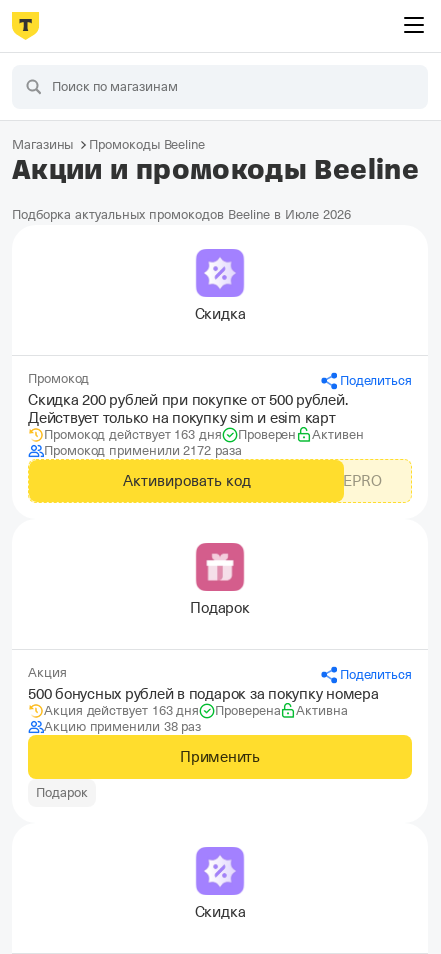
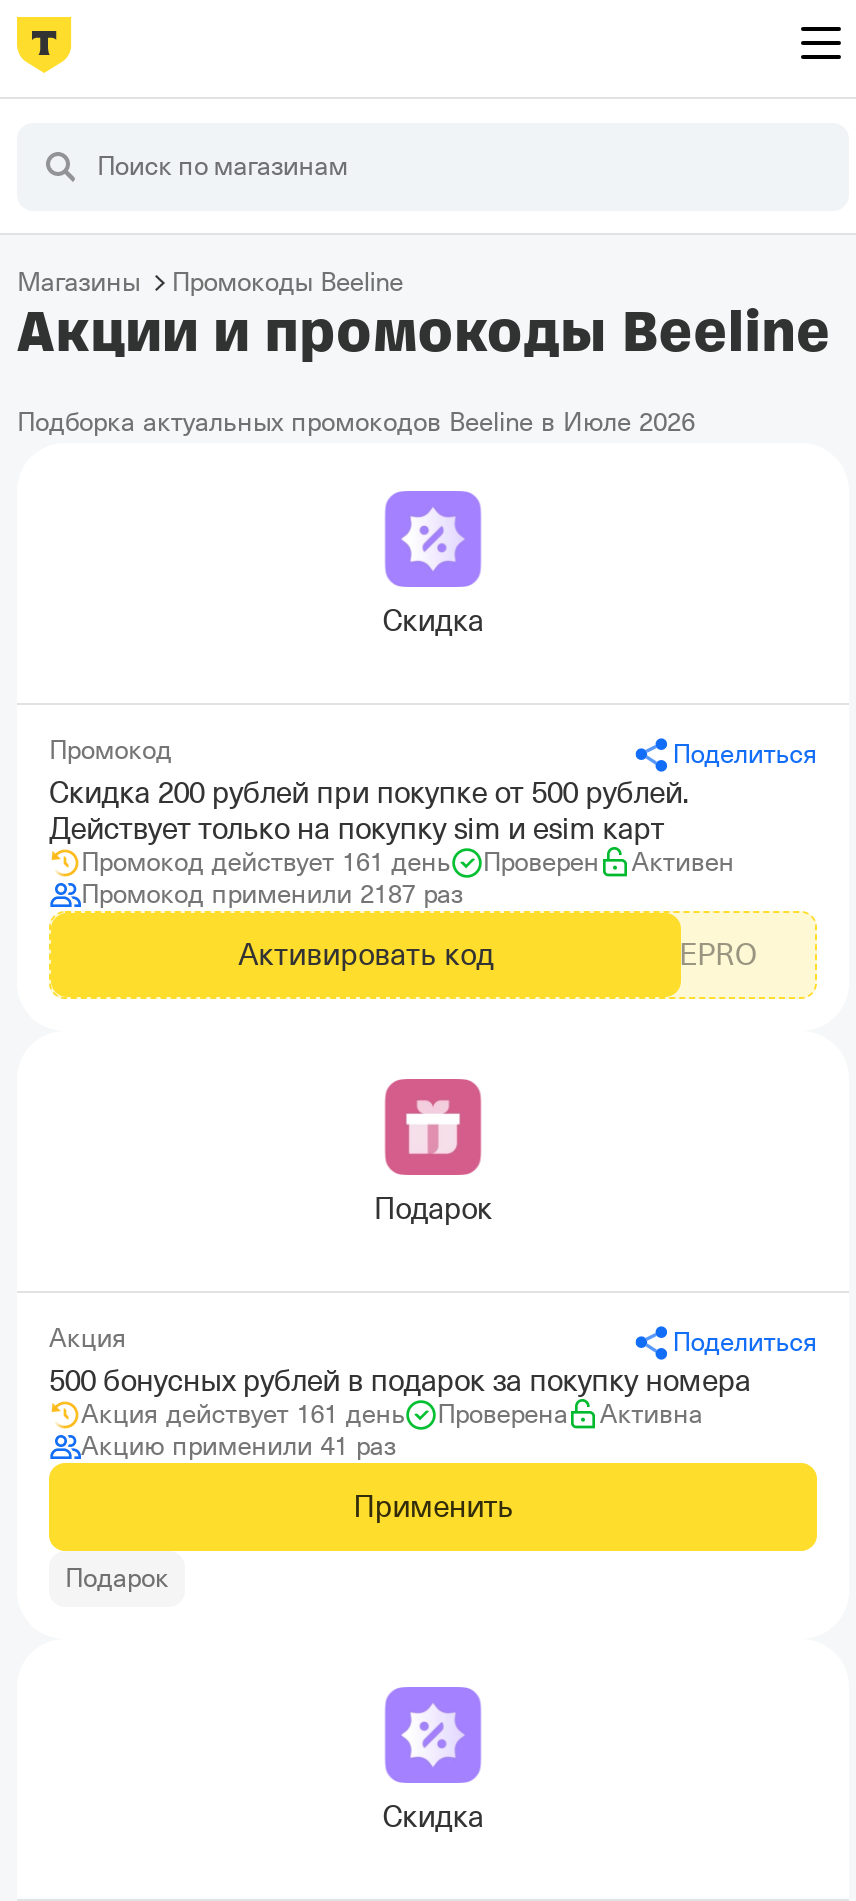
[44,427,222,442] Промокод действует 163 дня -> [81,847,451,877] Промокод действует 161 день
[44,443,242,458] Промокод применили 2172 раза -> [81,879,463,909] Промокод применили 2187 раз
[44,703,199,718] Акция действует 163 дня -> [81,1399,405,1429] Акция действует 161 день
[44,719,201,734] Акцию применили 38 раз -> [81,1431,395,1461] Акцию применили 41 раз

